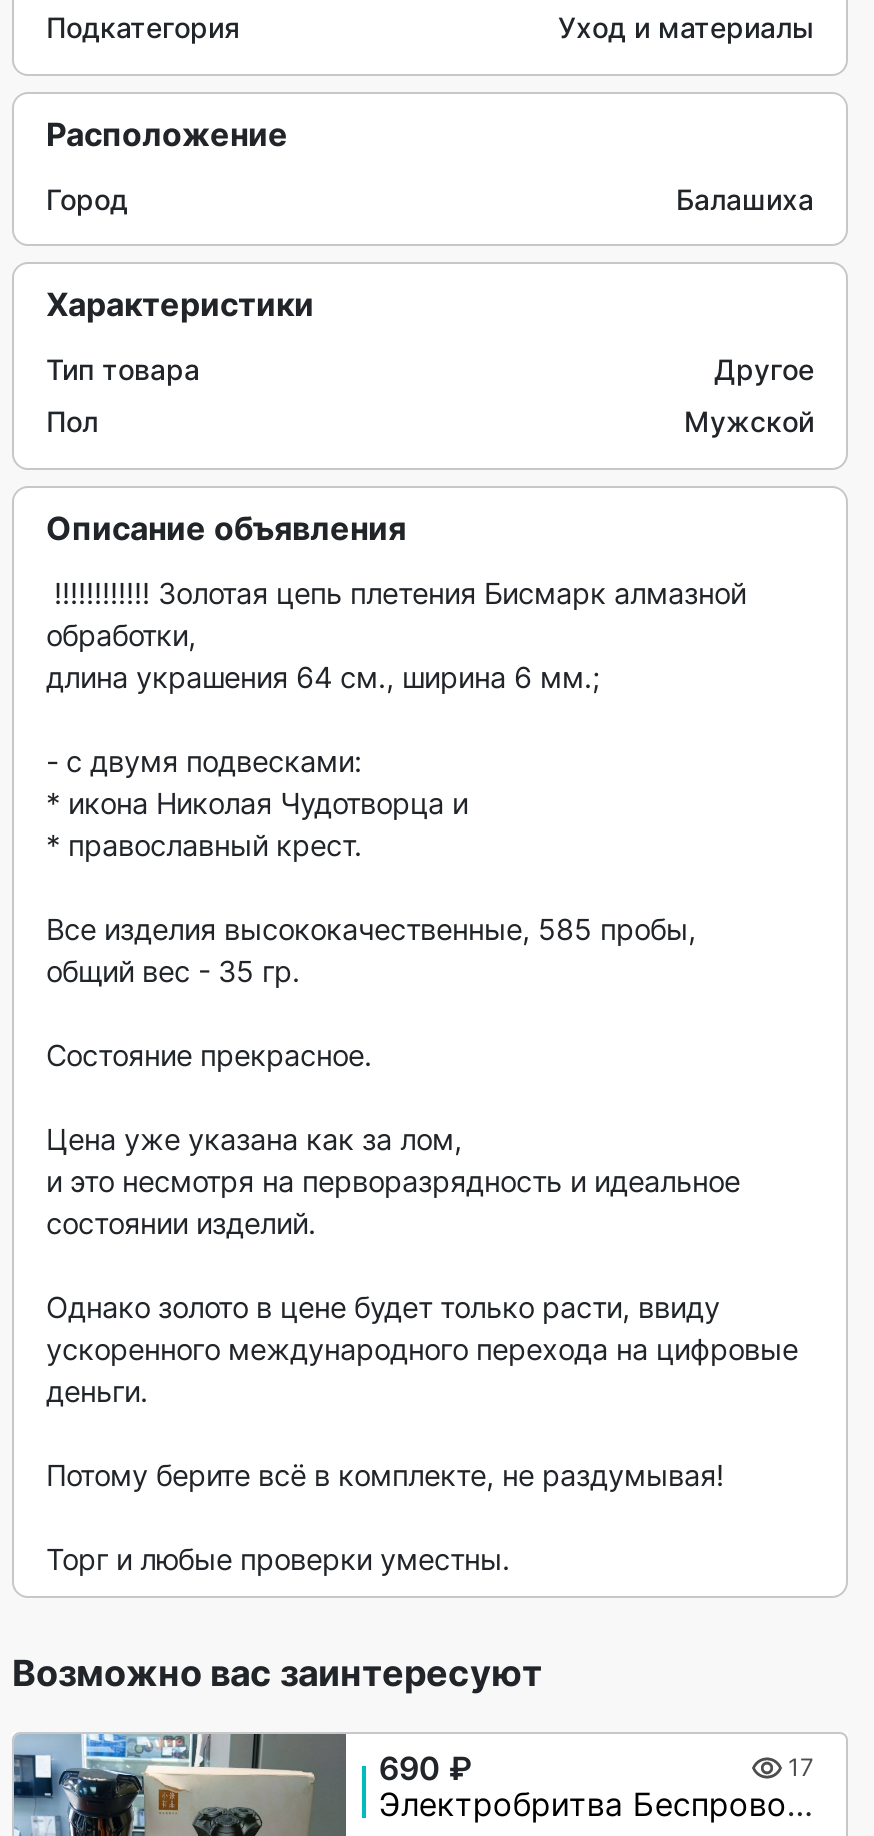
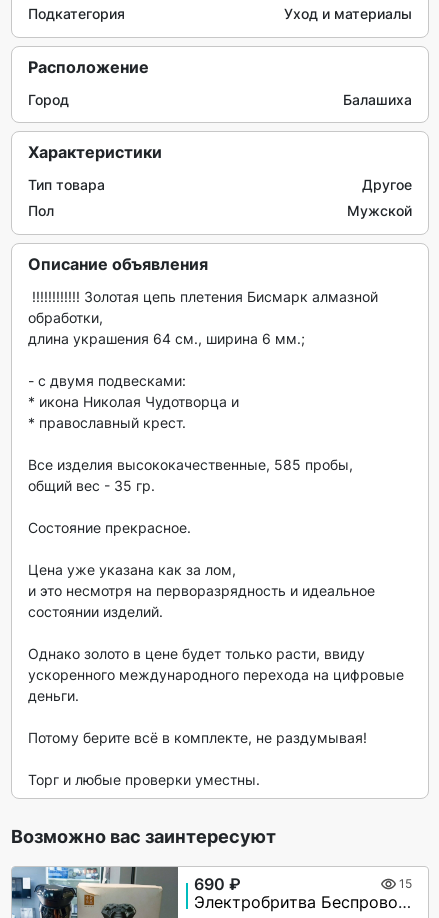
[782,1752,814,1782] 17 -> [396,876,412,891] 15

